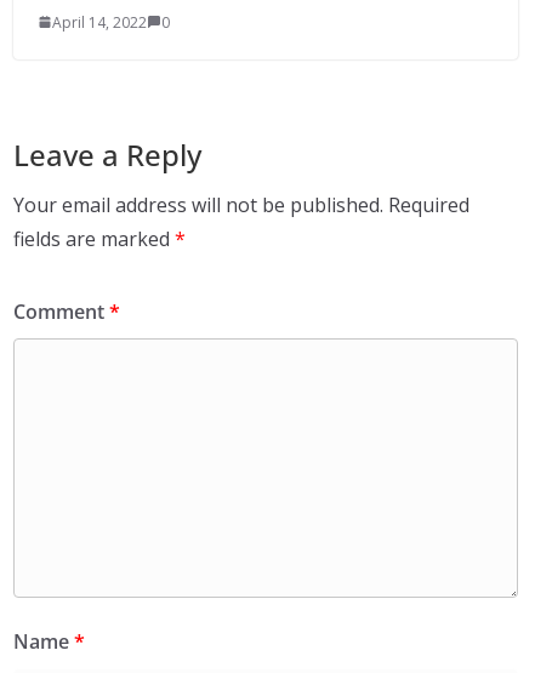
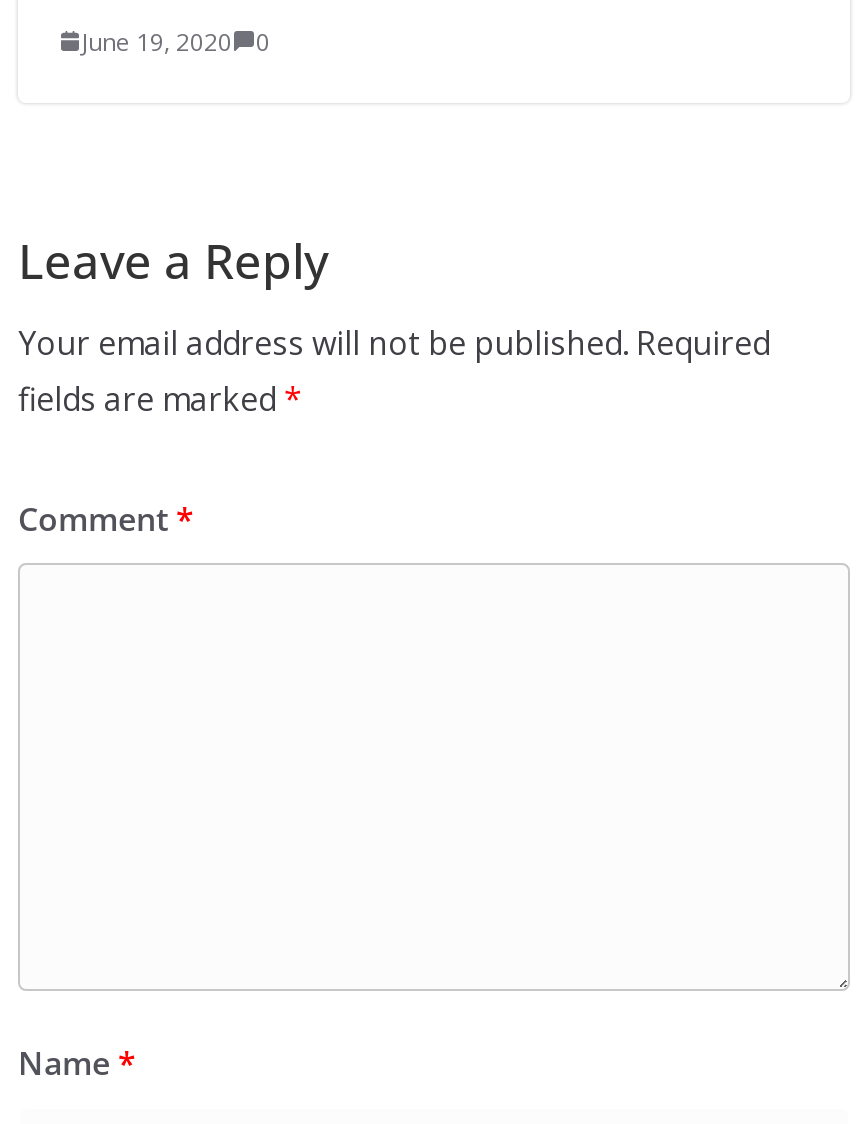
[52,12,170,32] April 14, 2022 0 -> [82,24,270,58] June 19, 2020 0

